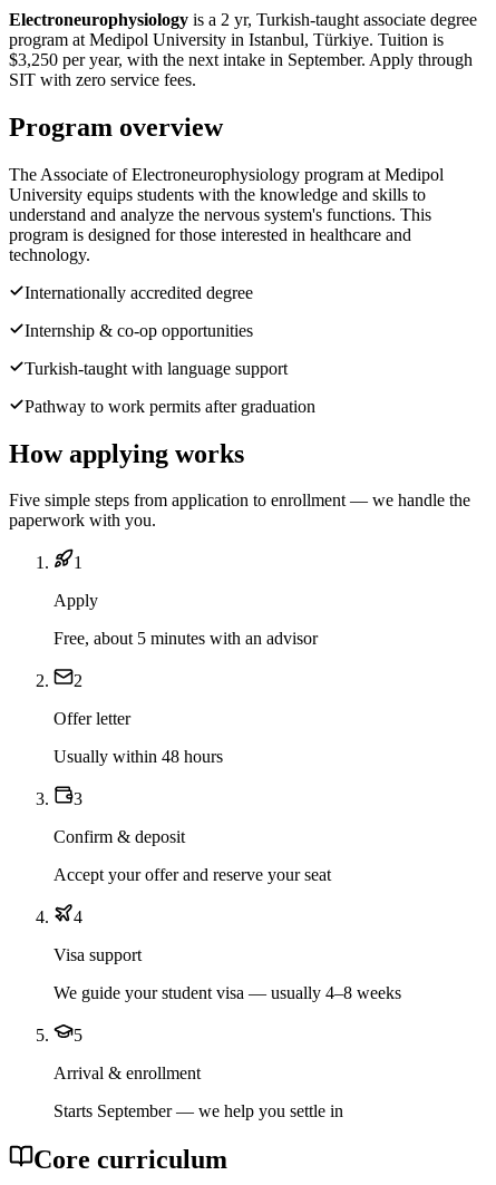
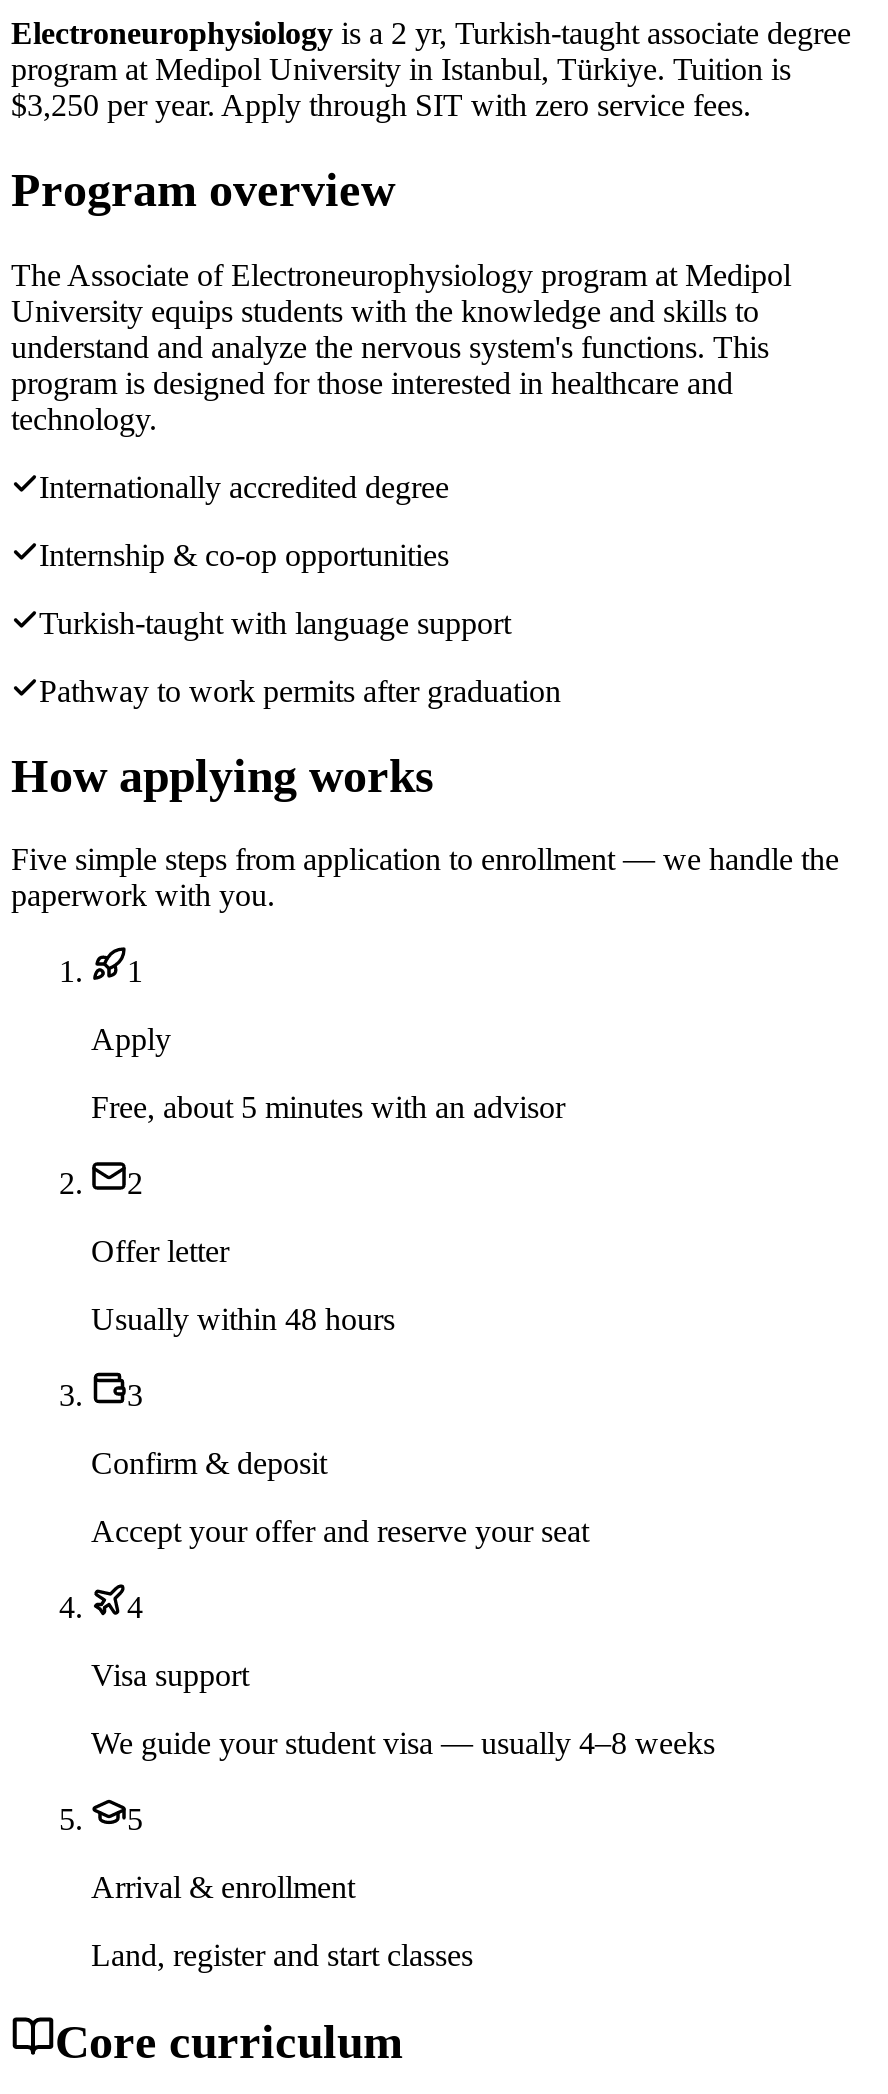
[9,50,473,89] $3,250 per year, with the next intake in September. Apply through | SIT with zero service fees. -> [11,88,751,122] $3,250 per year. Apply through SIT with zero service fees.
[54,1102,343,1121] Starts September — we help you settle in -> [91,1939,473,1973] Land, register and start classes

